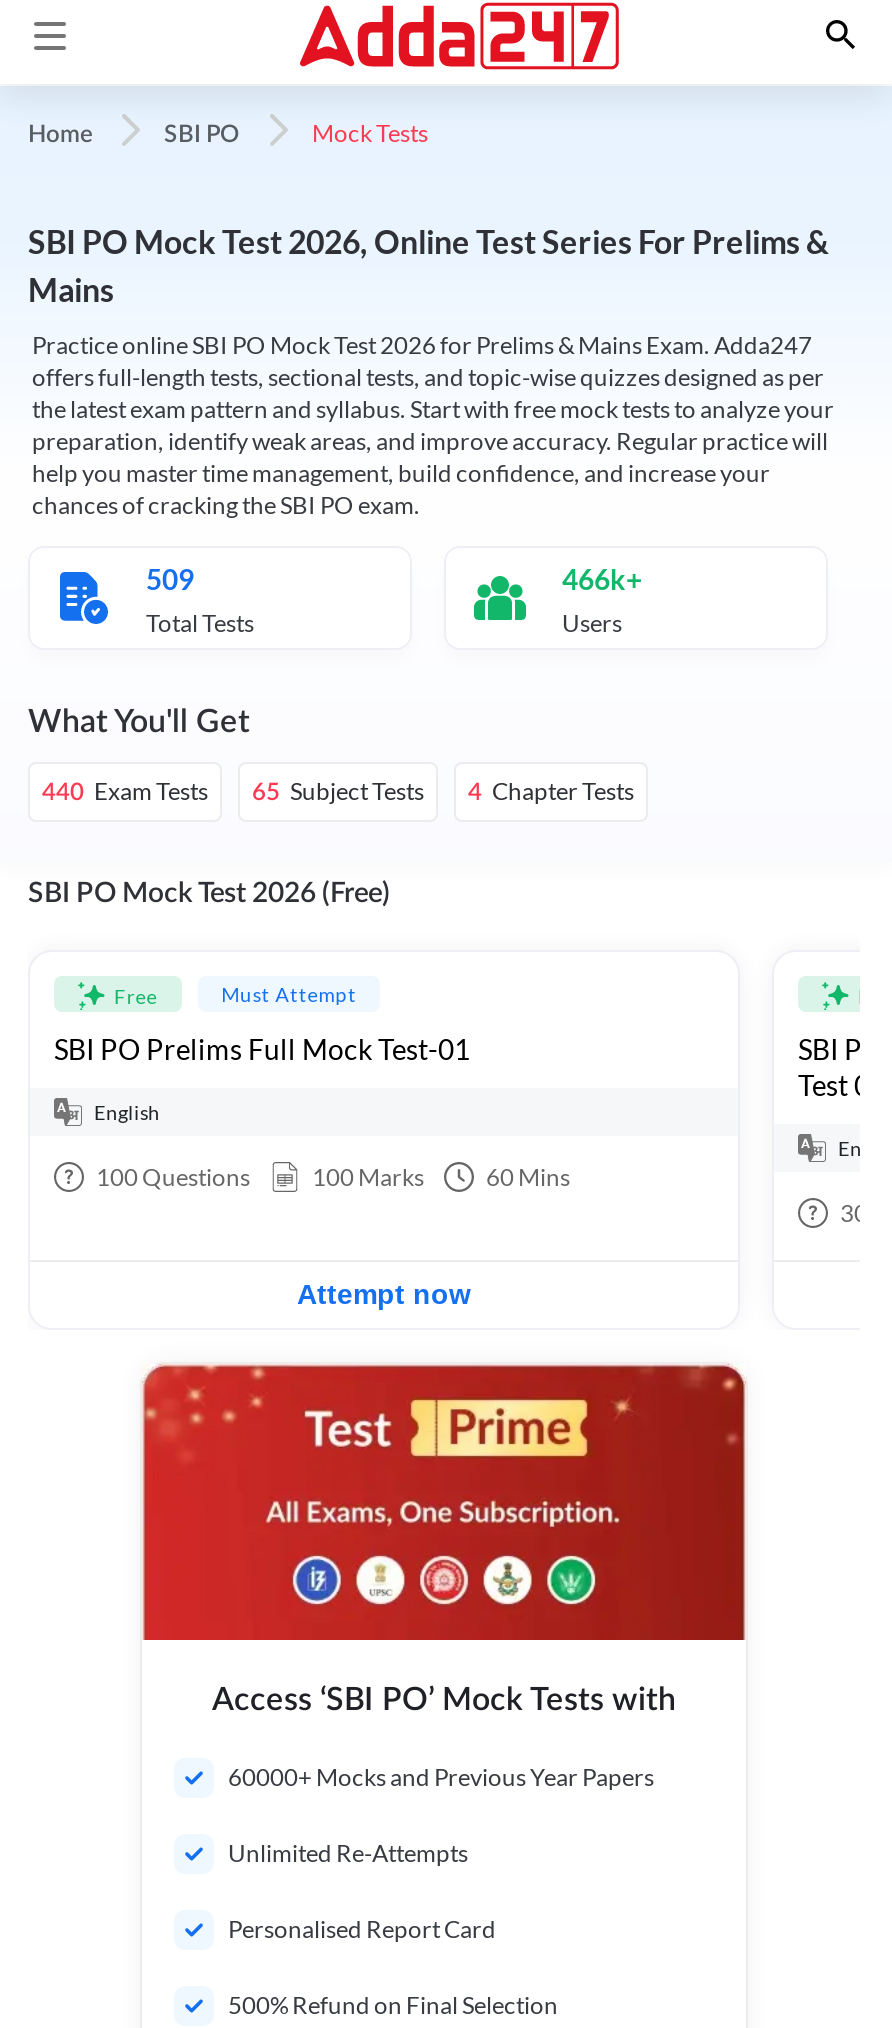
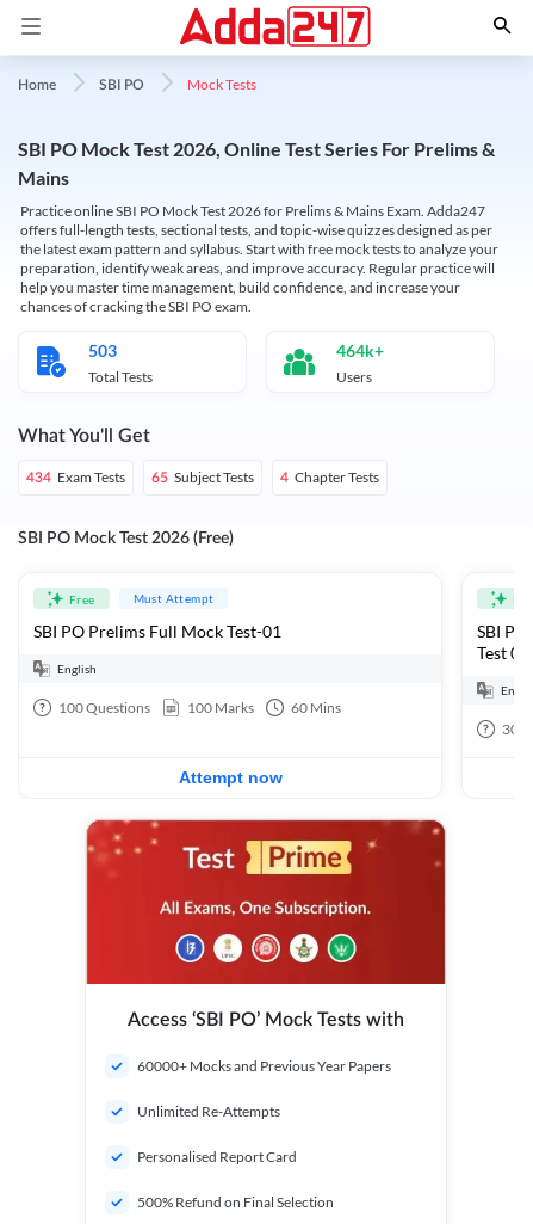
[146,562,194,596] 509 -> [88,340,117,361] 503
[562,562,642,596] 466k+ -> [336,340,384,361] 464k+
[42,776,634,806] 440 Exam Tests 65 Subject Tests 4 Chapter Tests -> [26,468,379,486] 434 Exam Tests 65 Subject Tests 4 Chapter Tests

